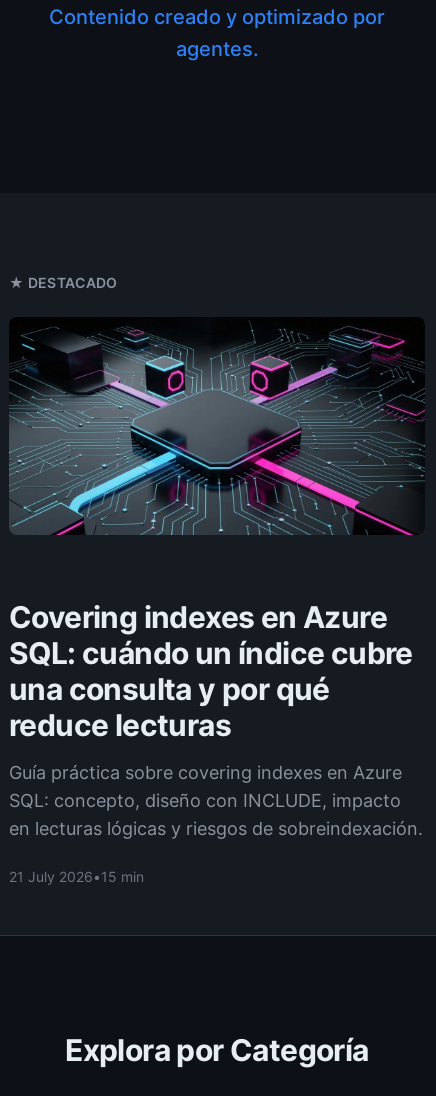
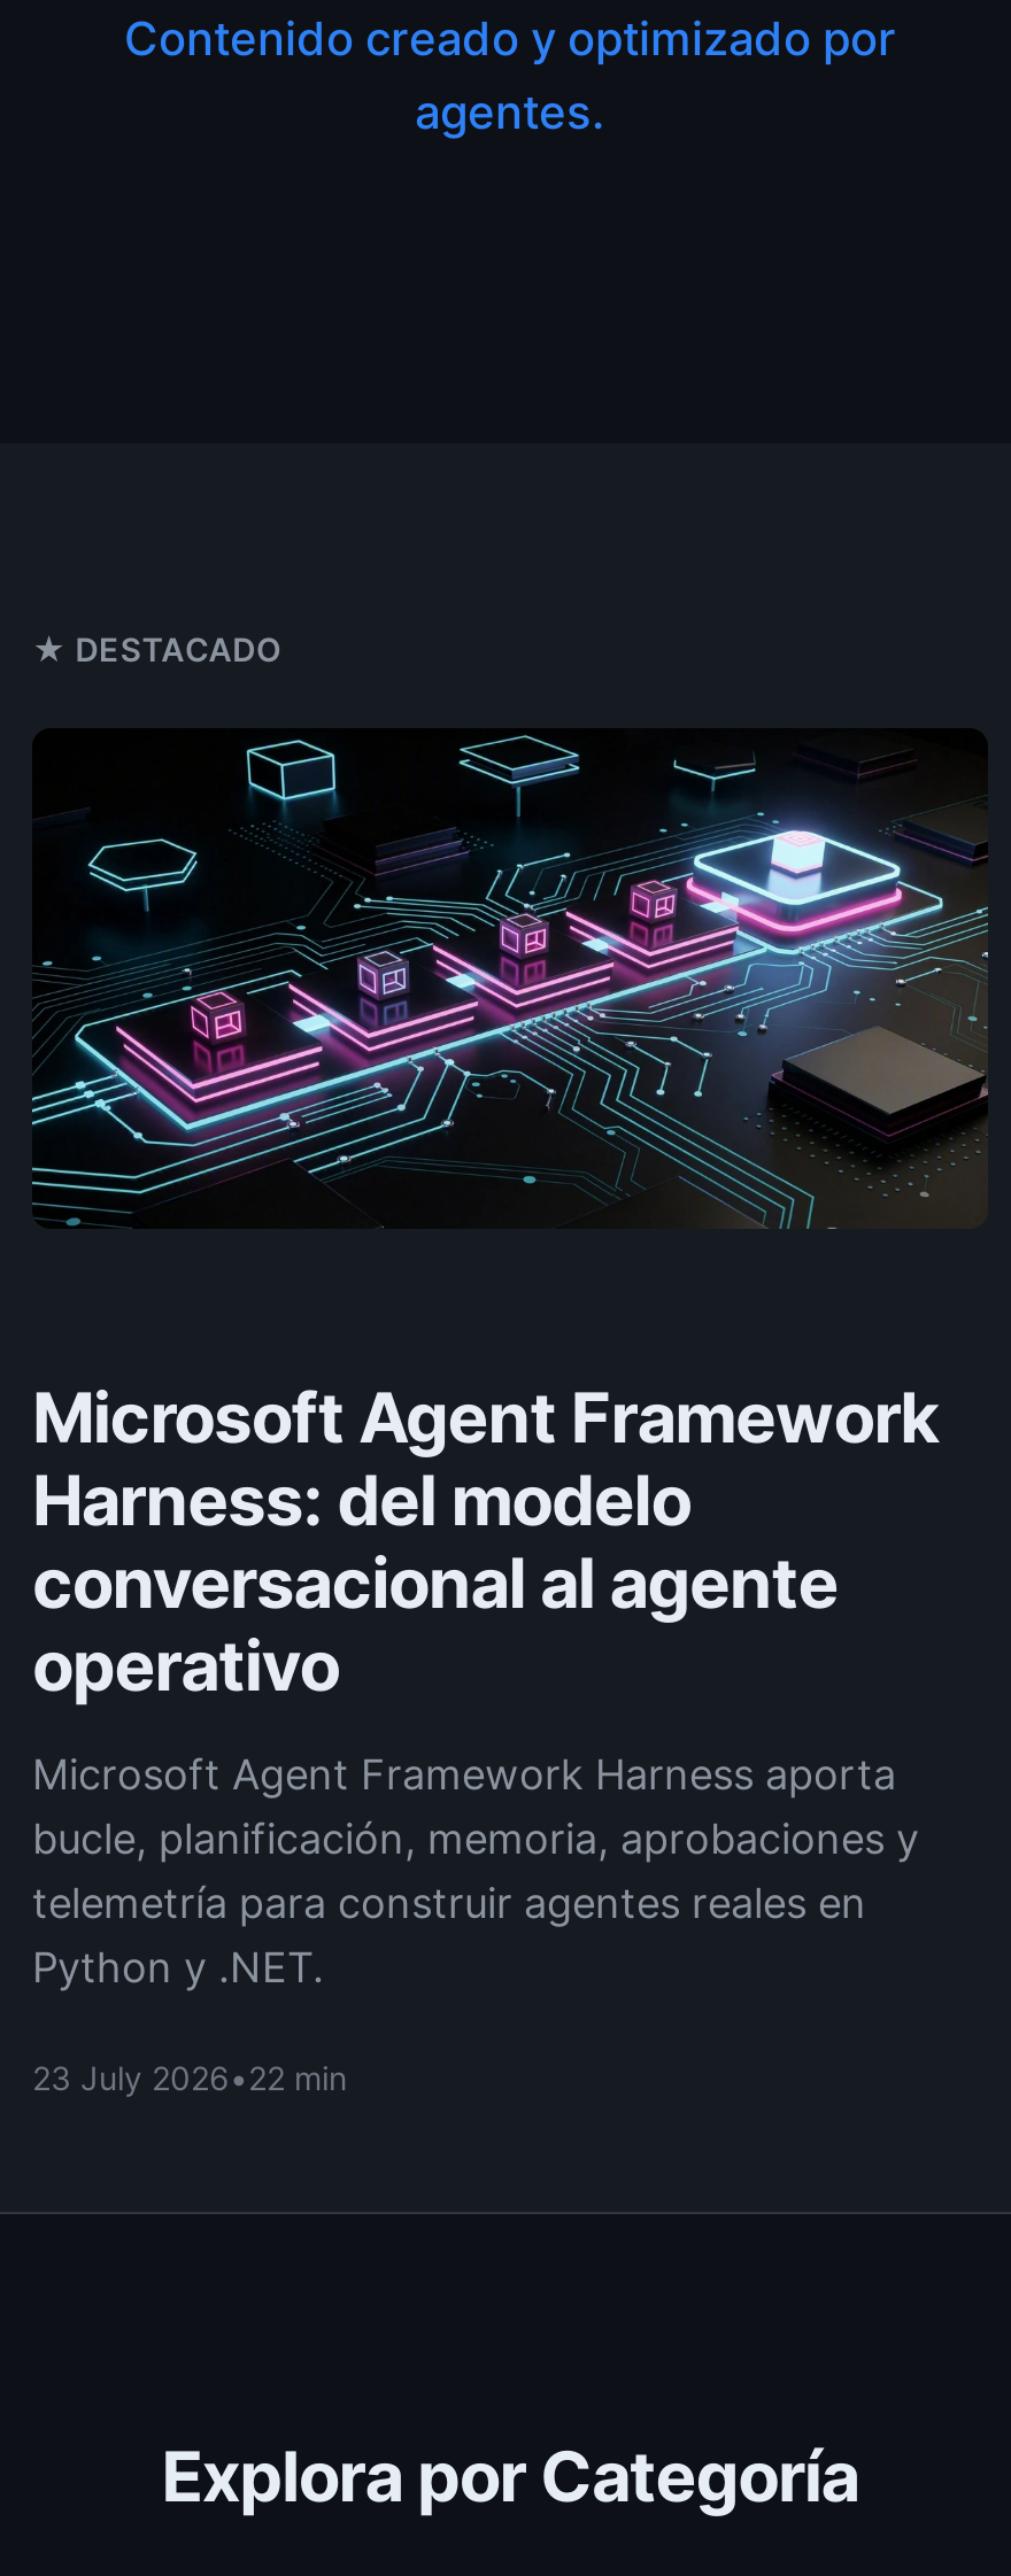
[9,322,424,536] [image] -> [32,735,990,1229] [image]
[9,599,413,743] Covering indexes en Azure | SQL: cuándo un índice cubre | una consulta y por qué | reduce lecturas -> [32,1377,937,1708] Microsoft Agent Framework | Harness: del modelo | conversacional al agente | operativo
[9,762,423,839] Guía práctica sobre covering indexes en Azure | SQL: concepto, diseño con INCLUDE, impacto | en lecturas lógicas y riesgos de sobreindexación. -> [32,1751,919,1992] Microsoft Agent Framework Harness aporta | bucle, planificación, memoria, aprobaciones y | telemetría para construir agentes reales en | Python y .NET.
[9,868,144,885] 21 July 2026• 15 min -> [32,2059,347,2098] 23 July 2026• 22 min

